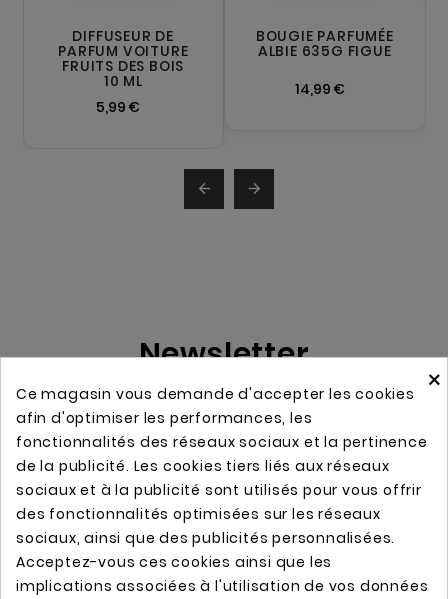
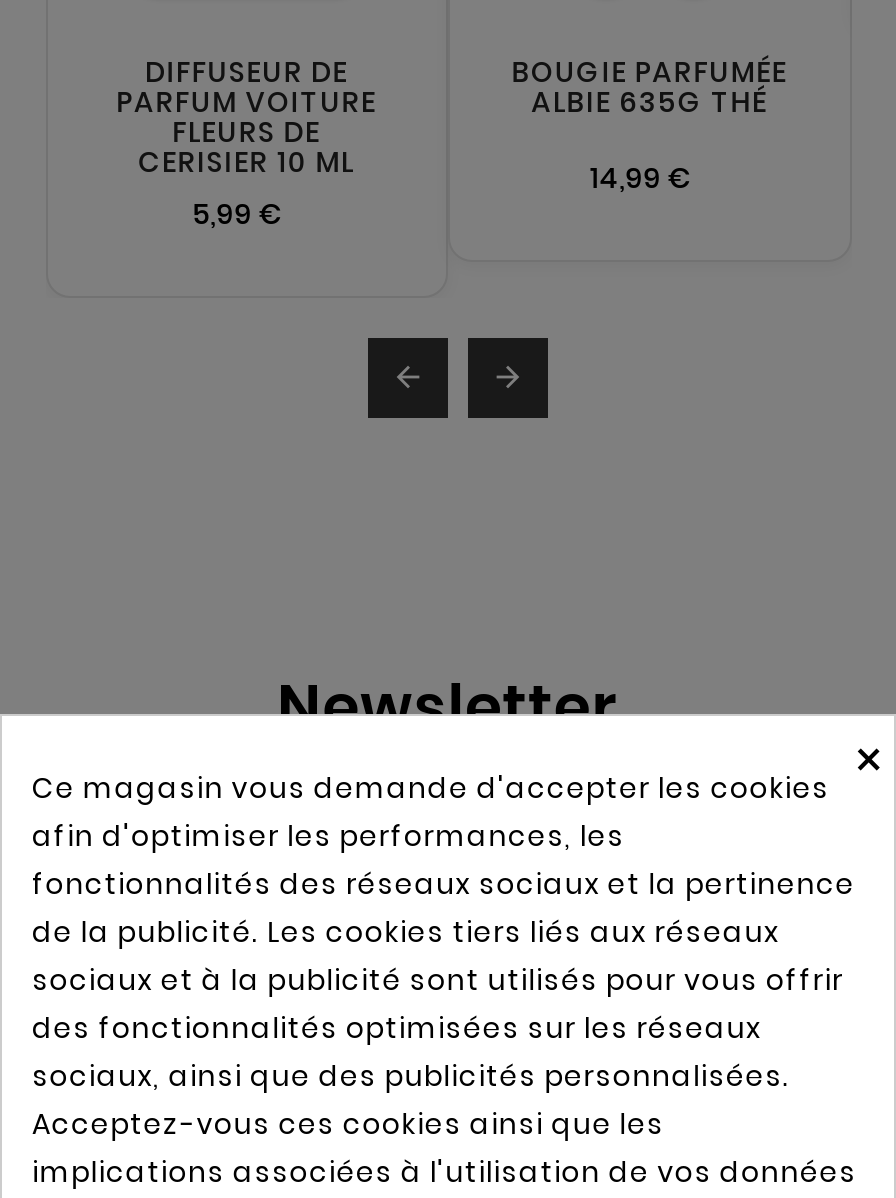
[258,40,392,60] ALBIE 635G FIGUE -> [531,81,768,121] ALBIE 635G THÉ
[62,55,184,90] FRUITS DES BOIS | 10 ML -> [138,111,355,181] FLEURS DE | CERISIER 10 ML

